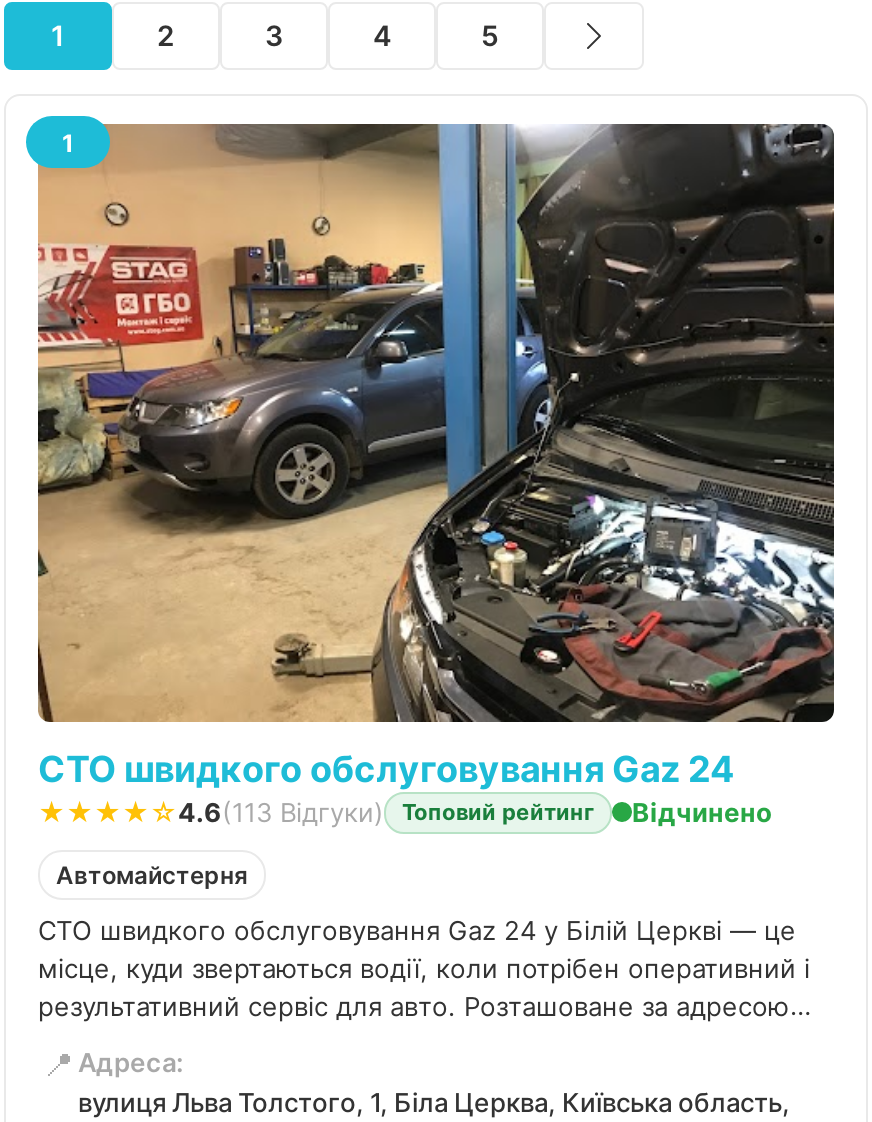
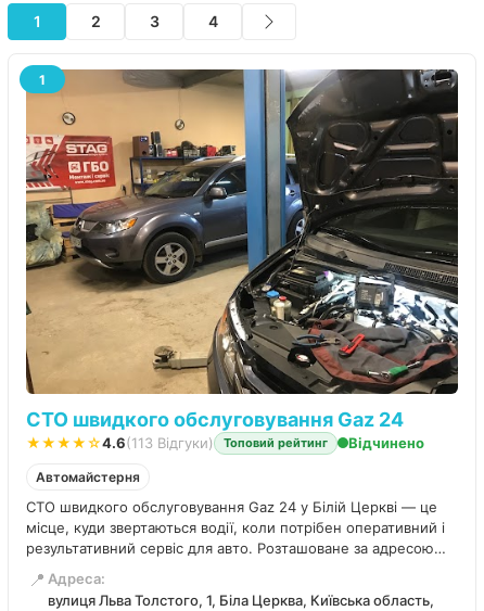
[481,18,499,52] 5 -> none

